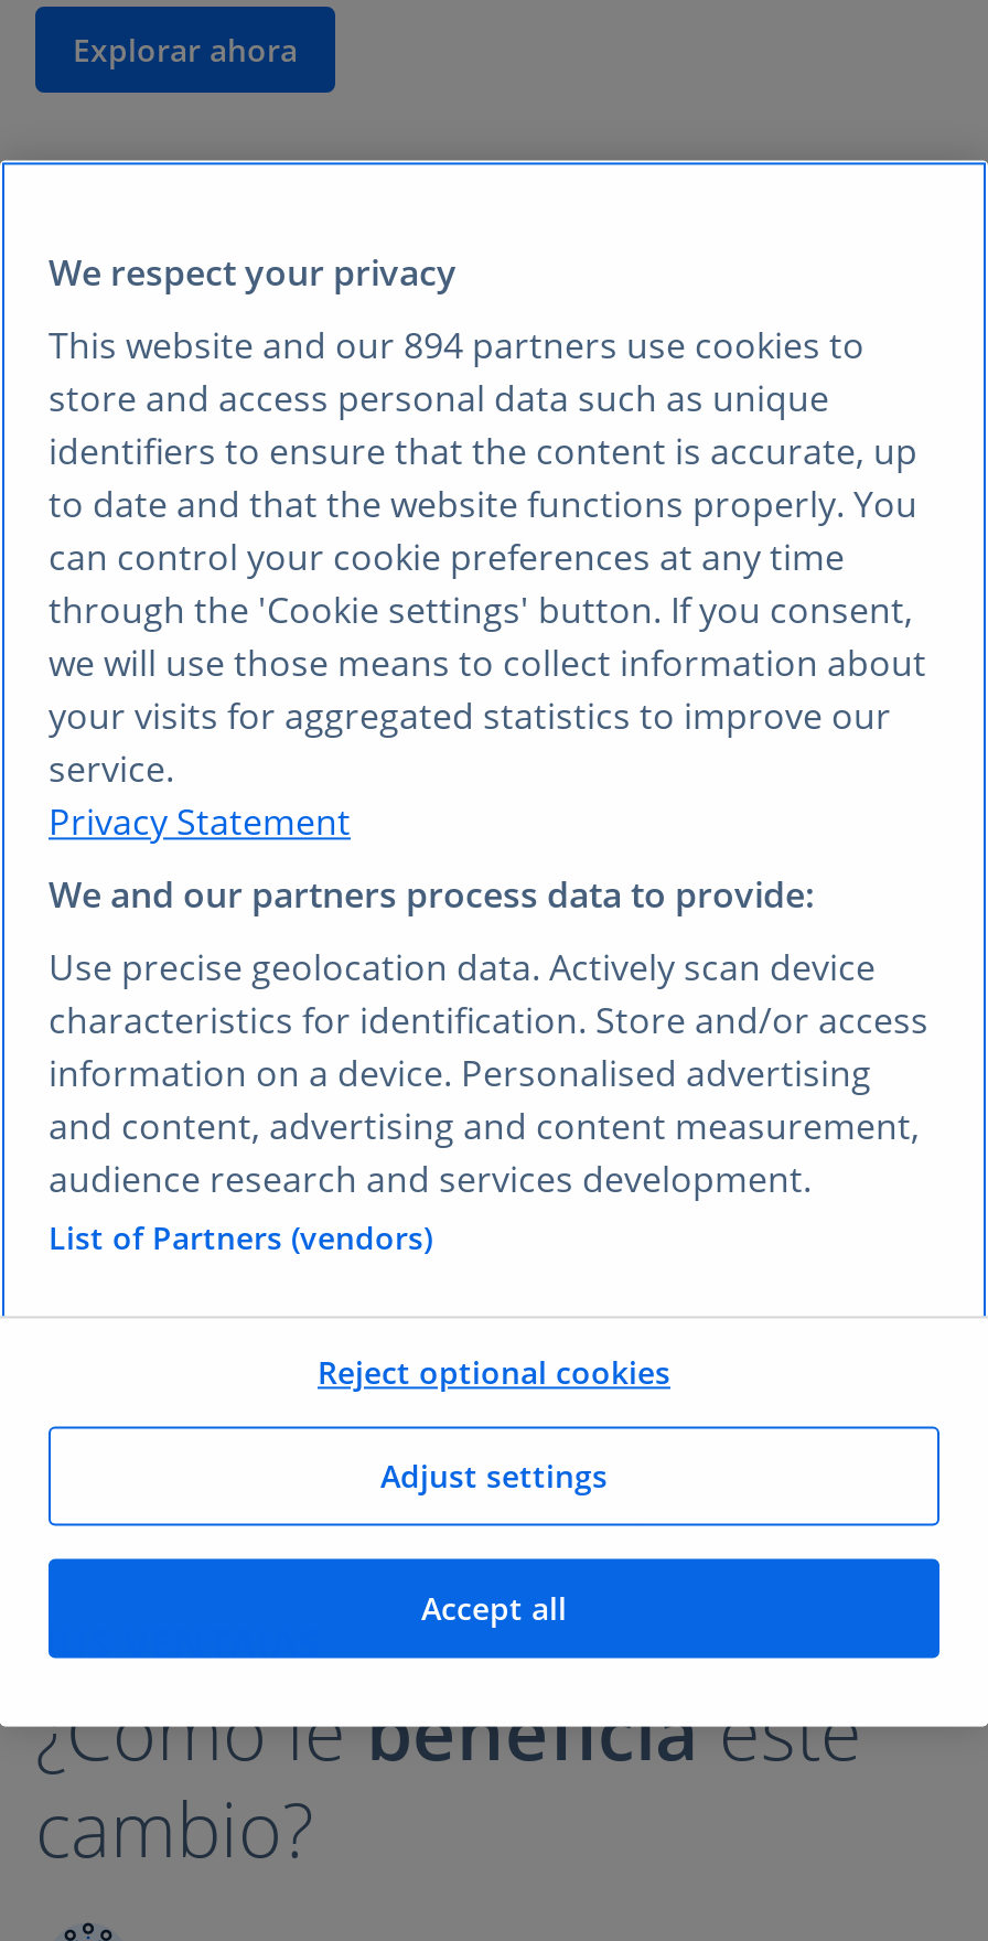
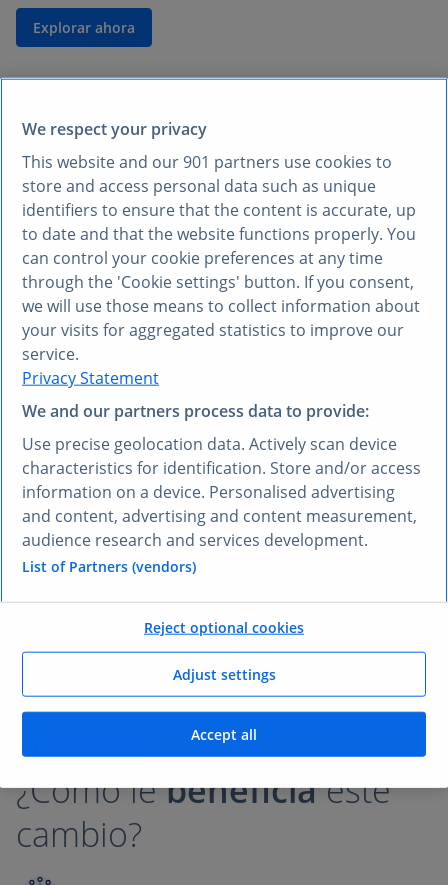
[49,321,864,370] This website and our 894 partners use cookies to -> [22,151,392,173] This website and our 901 partners use cookies to

